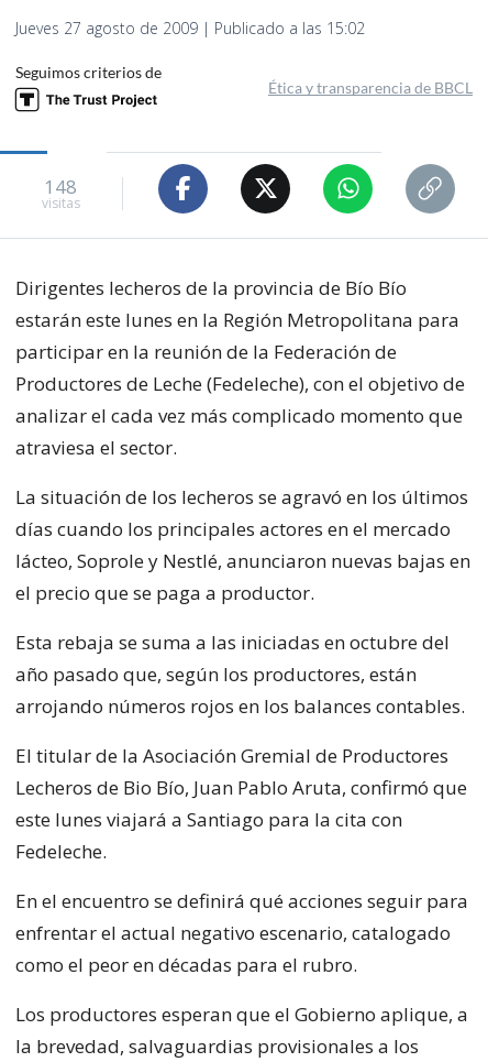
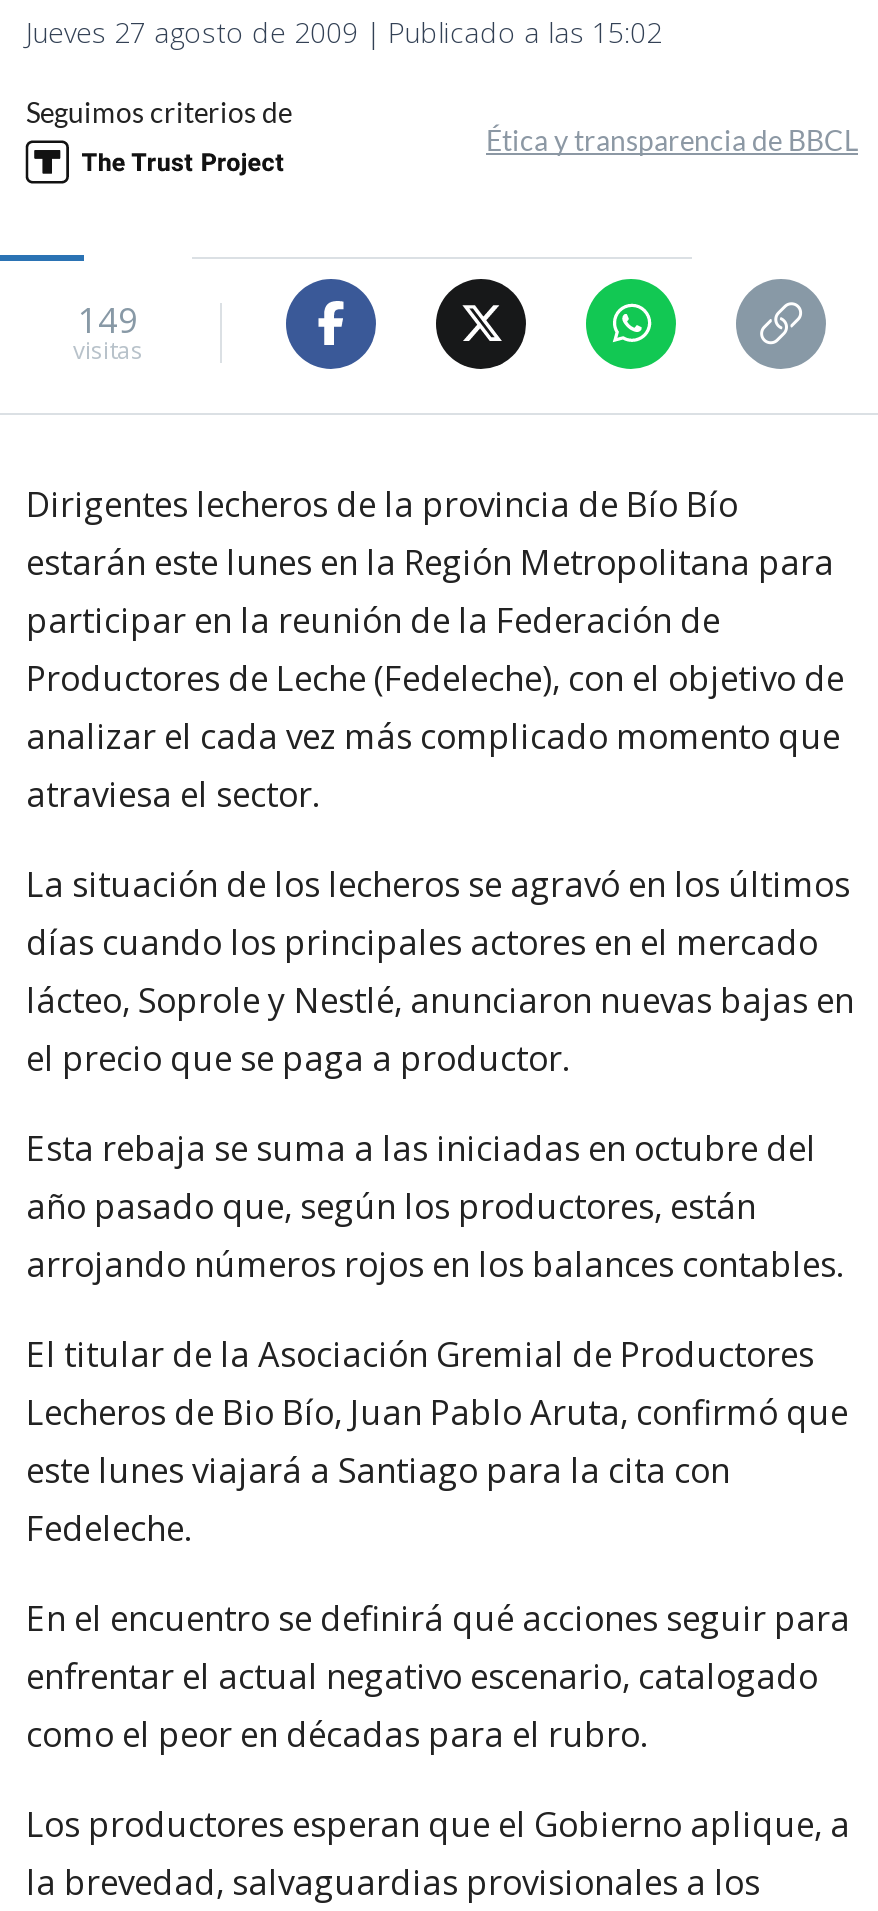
[44,174,77,200] 148 -> [78,298,138,344] 149

